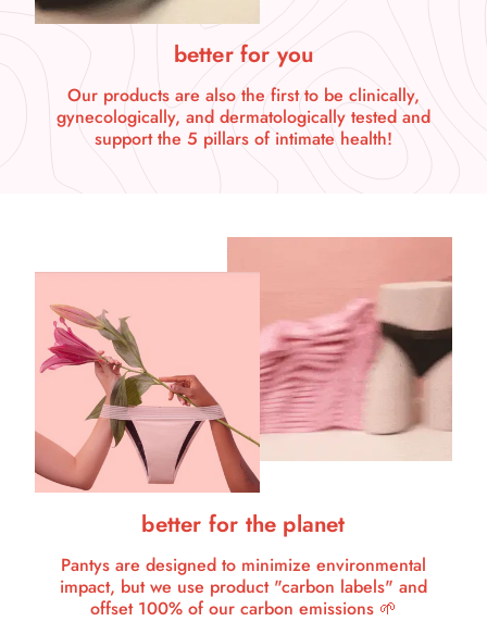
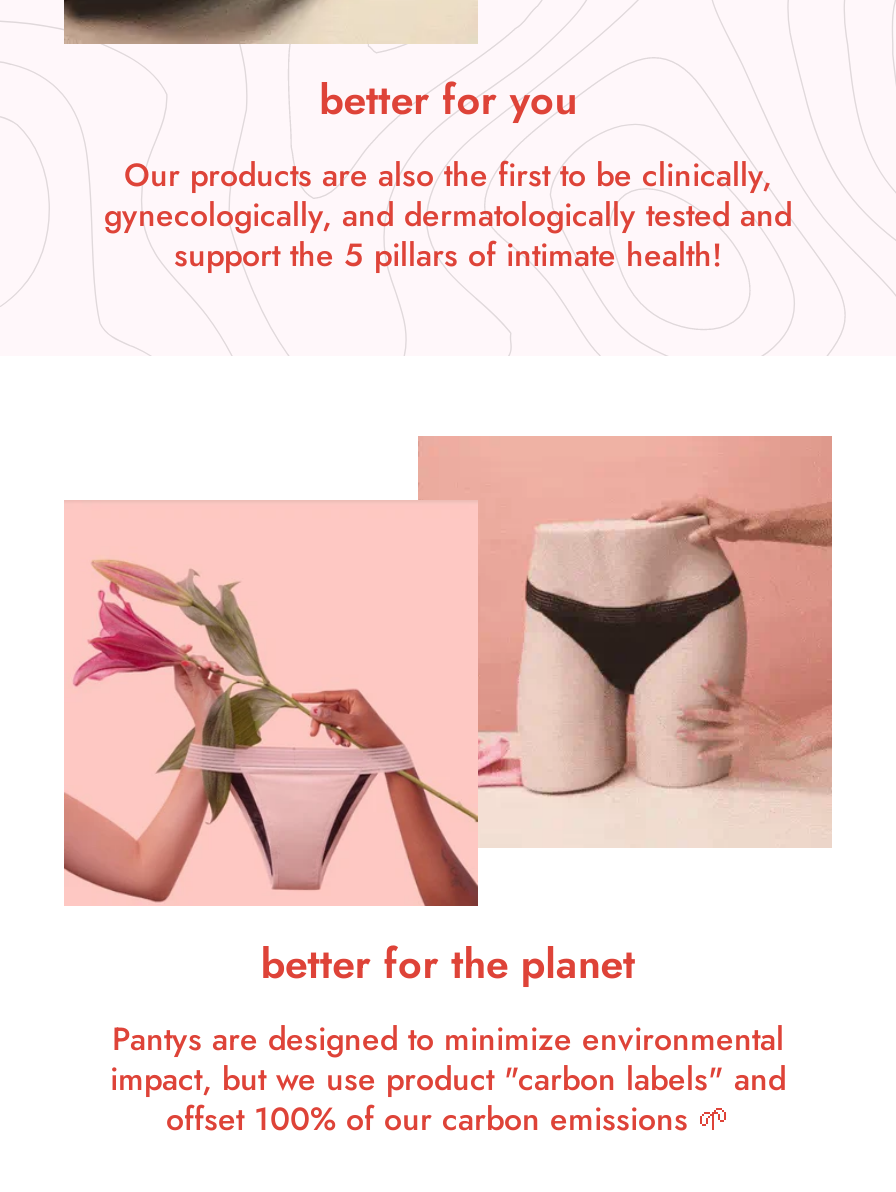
[260,273,453,436] [image] -> [478,500,832,800] [image]

